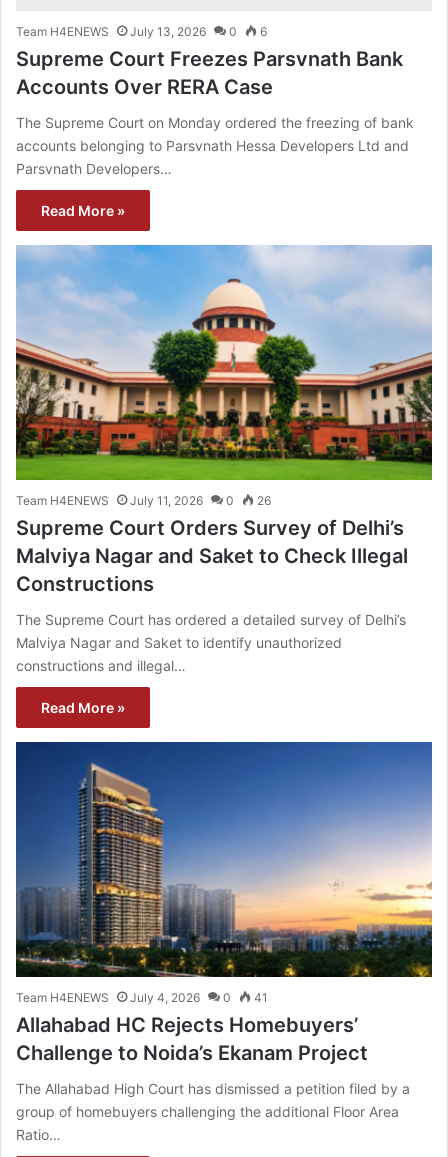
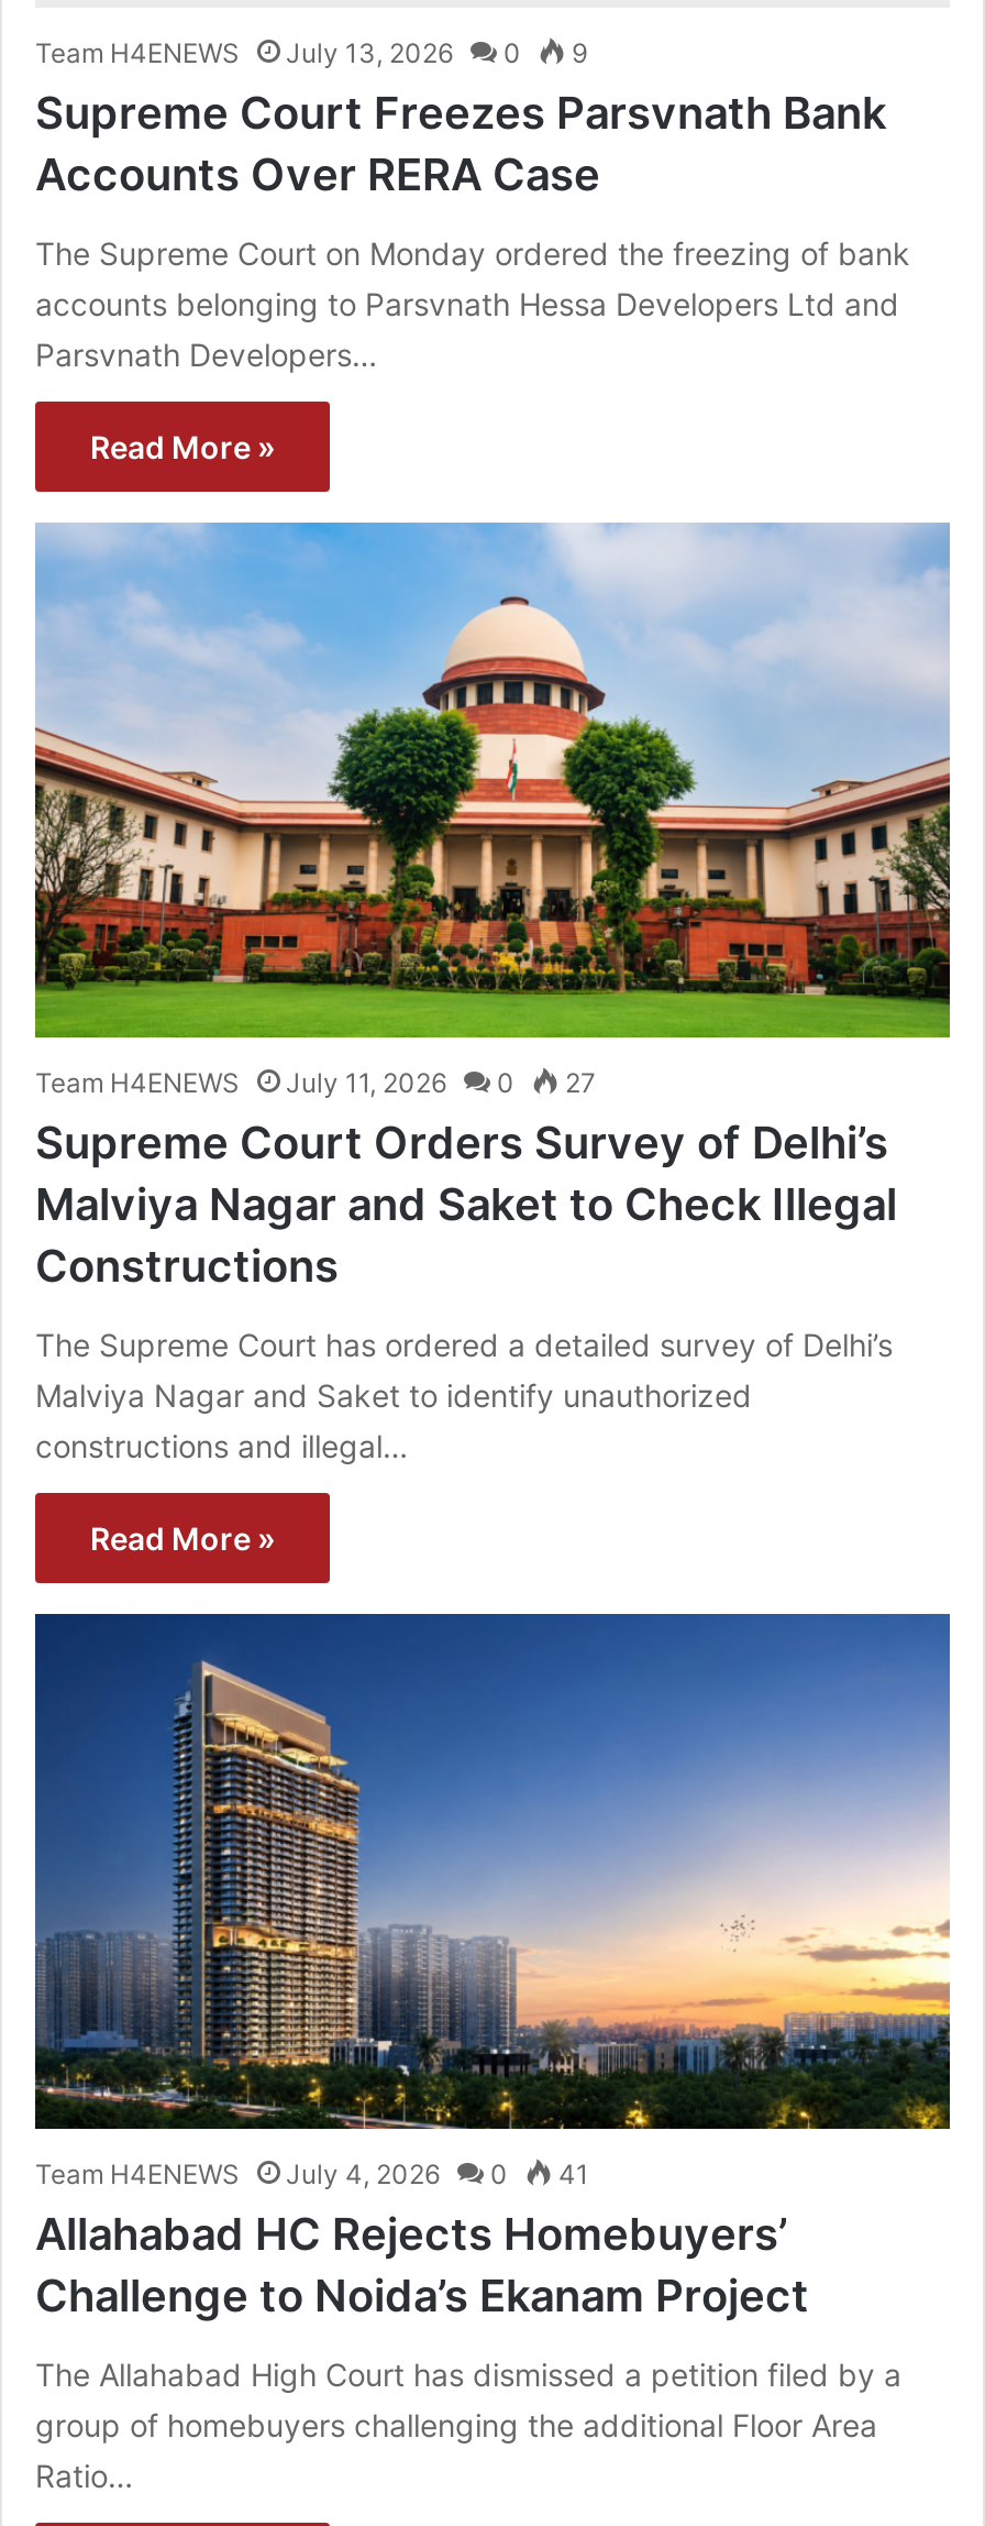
[16,24,267,39] Team H4ENEWS July 13, 2026 0 6 -> [35,36,587,69] Team H4ENEWS July 13, 2026 0 9
[16,493,271,508] Team H4ENEWS July 11, 2026 0 26 -> [35,1066,596,1099] Team H4ENEWS July 11, 2026 0 27

